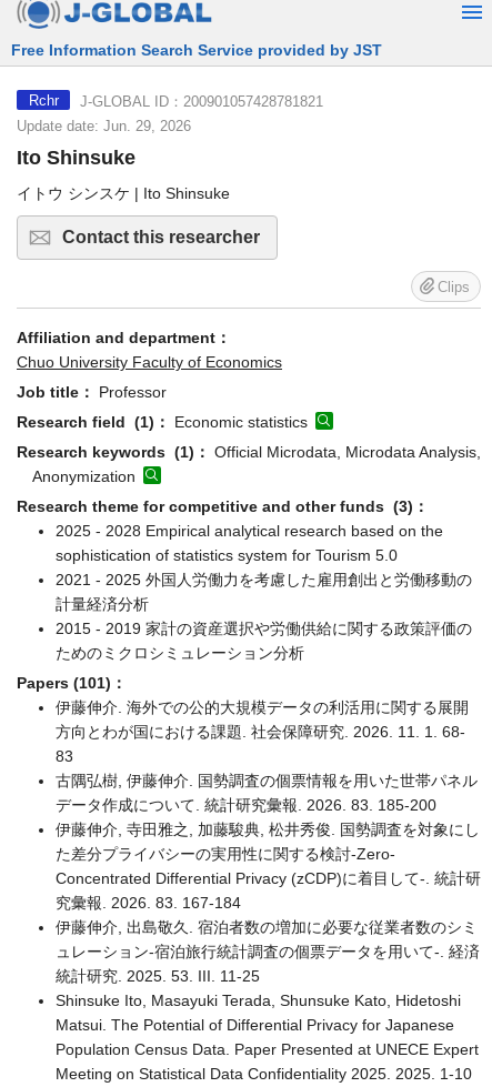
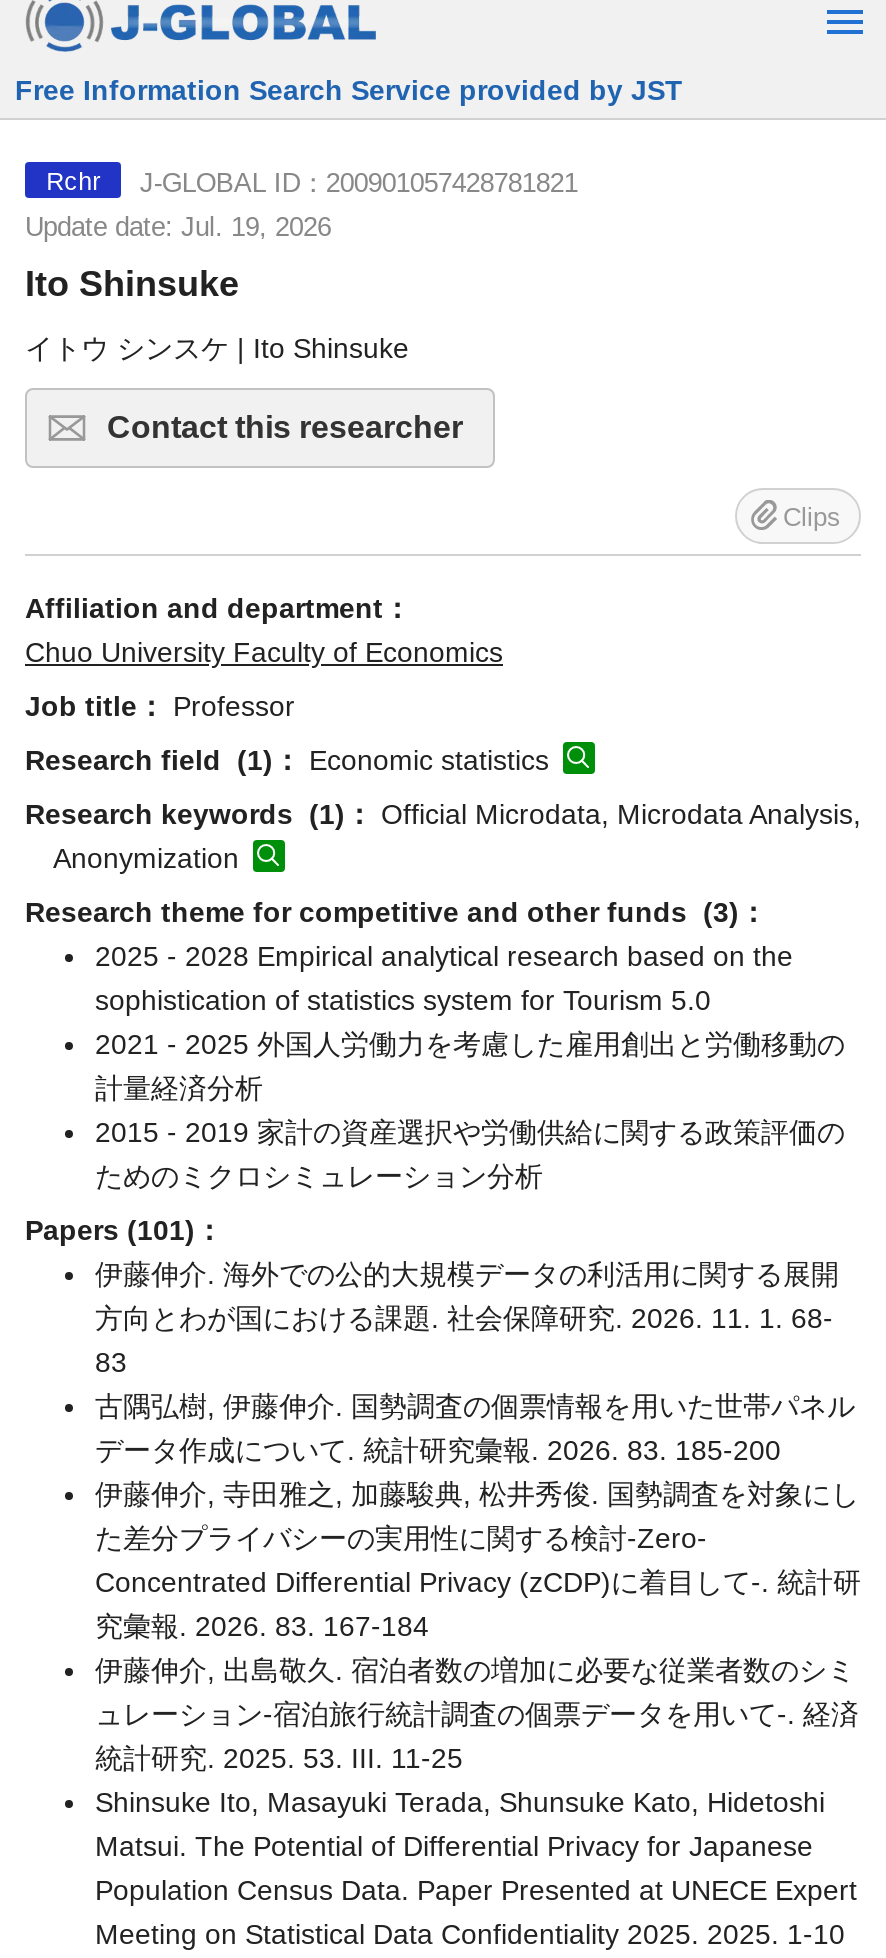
[17,118,191,134] Update date: Jun. 29, 2026 -> [25,212,331,242] Update date: Jul. 19, 2026

